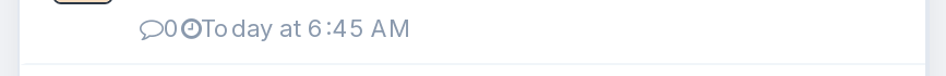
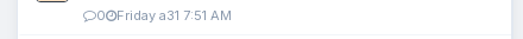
[164,13,410,43] 0 Today at 6:45 AM -> [96,7,232,24] 0 Friday a31 7:51 AM

